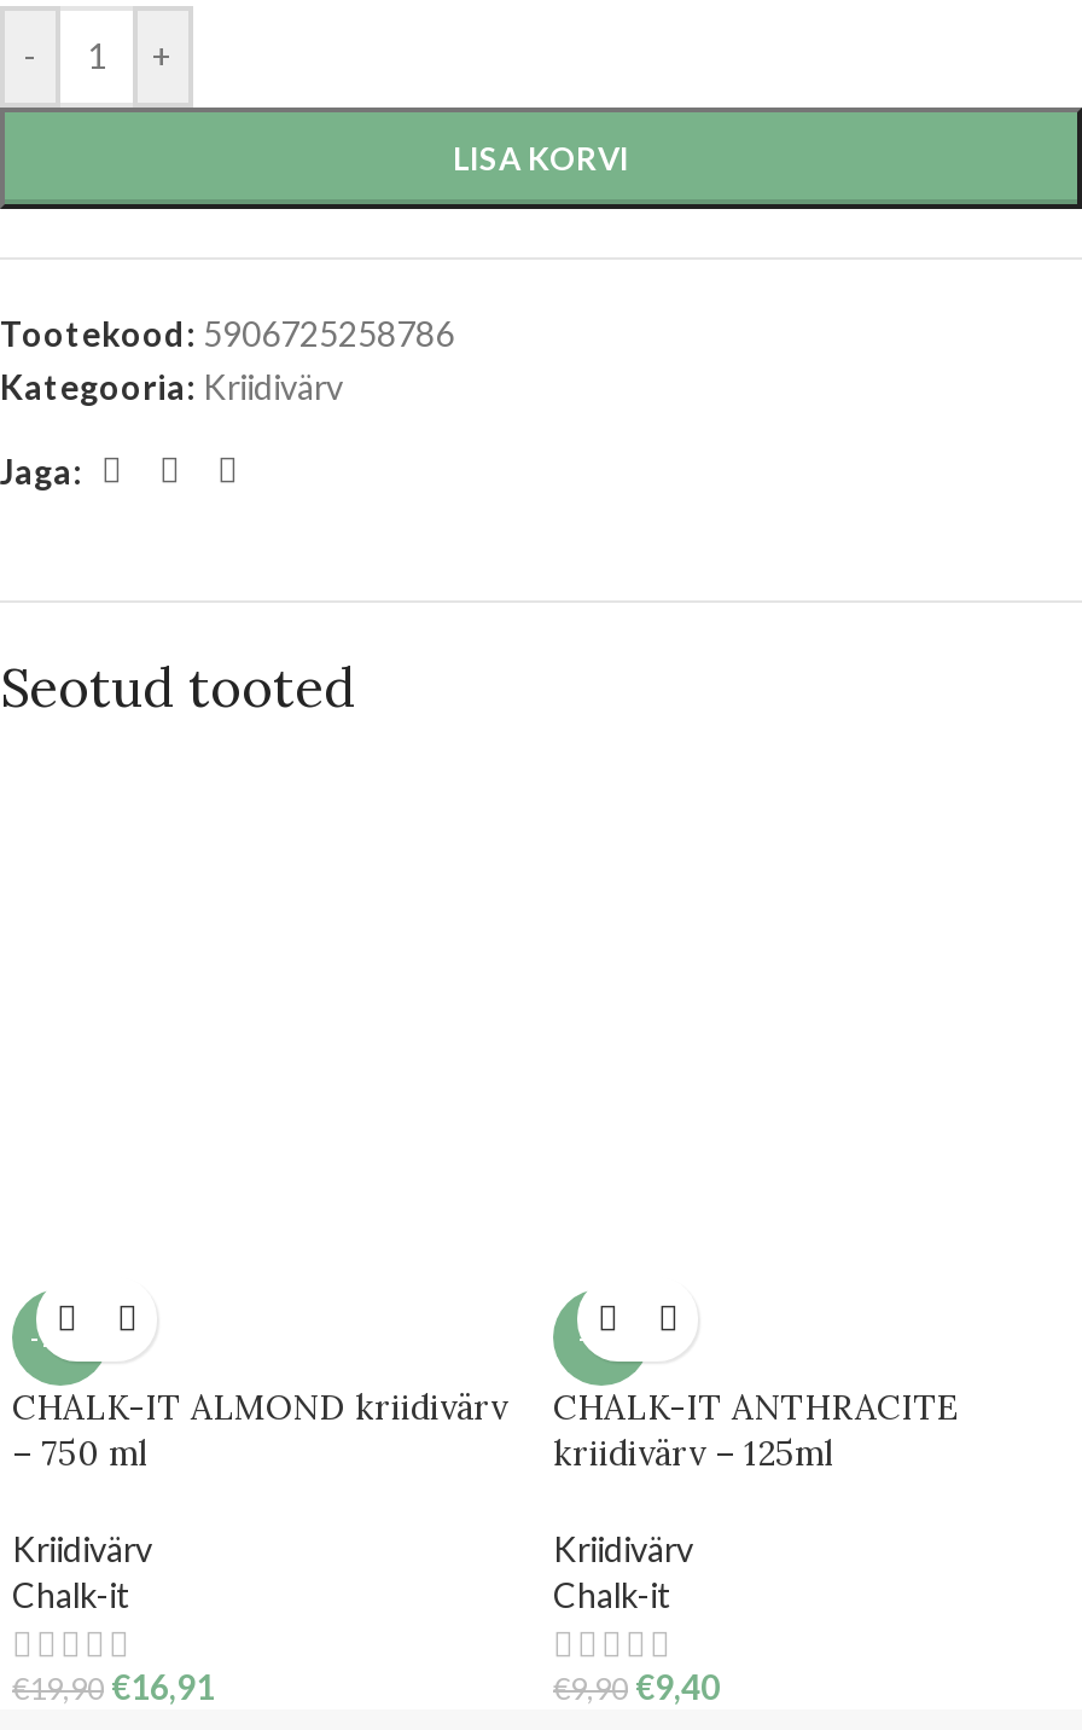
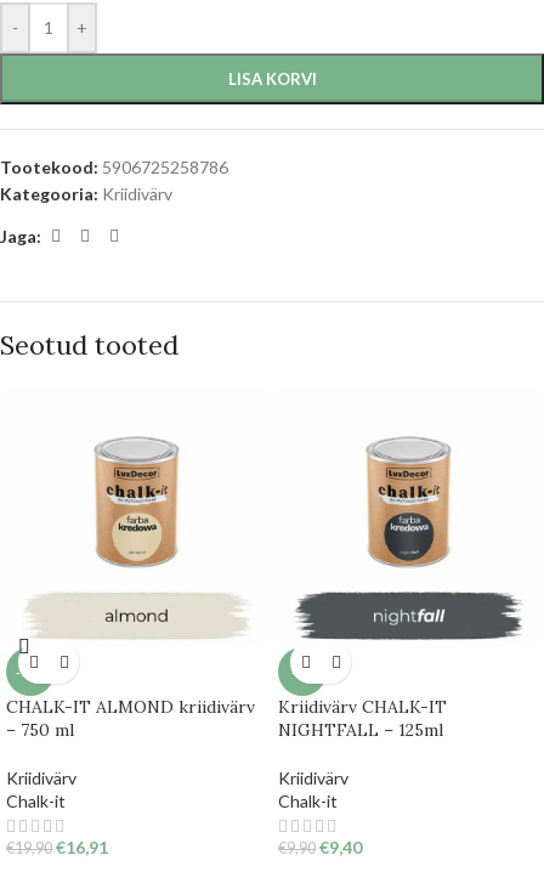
none -> [18,591,249,655] [image]
none -> [93,436,180,568] [image]
none -> [295,590,522,641] [image]
none -> [365,436,452,568] [image]
[553,1386,959,1476] CHALK-IT ANTHRACITE | kriidivärv – 125ml -> [278,696,447,741] Kriidivärv CHALK-IT | NIGHTFALL – 125ml

